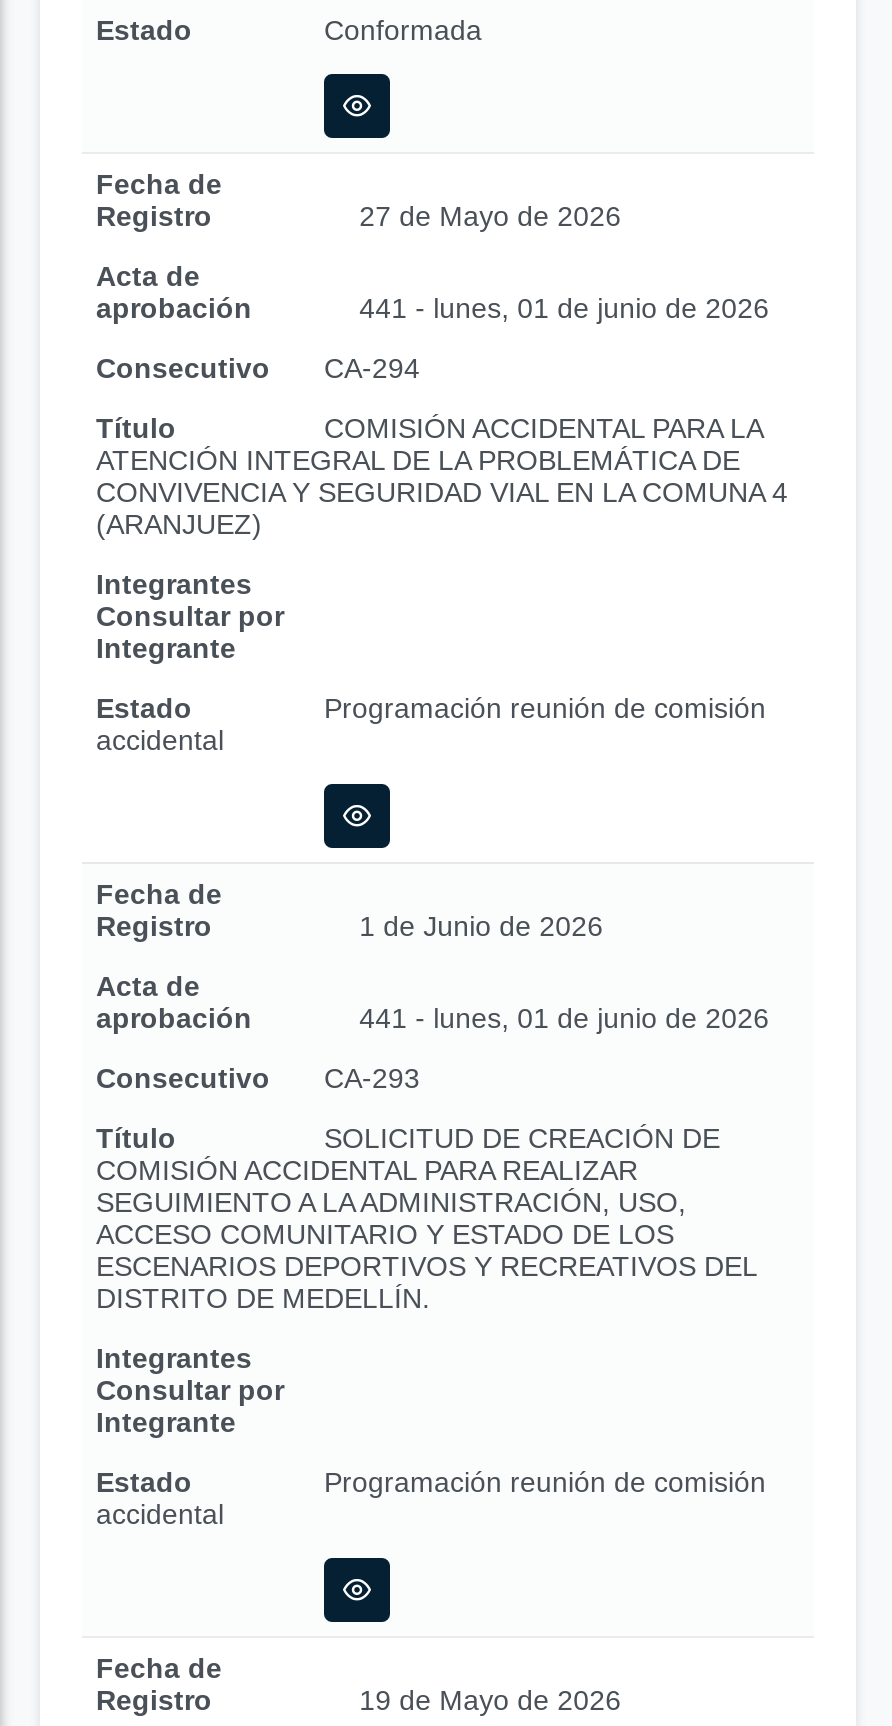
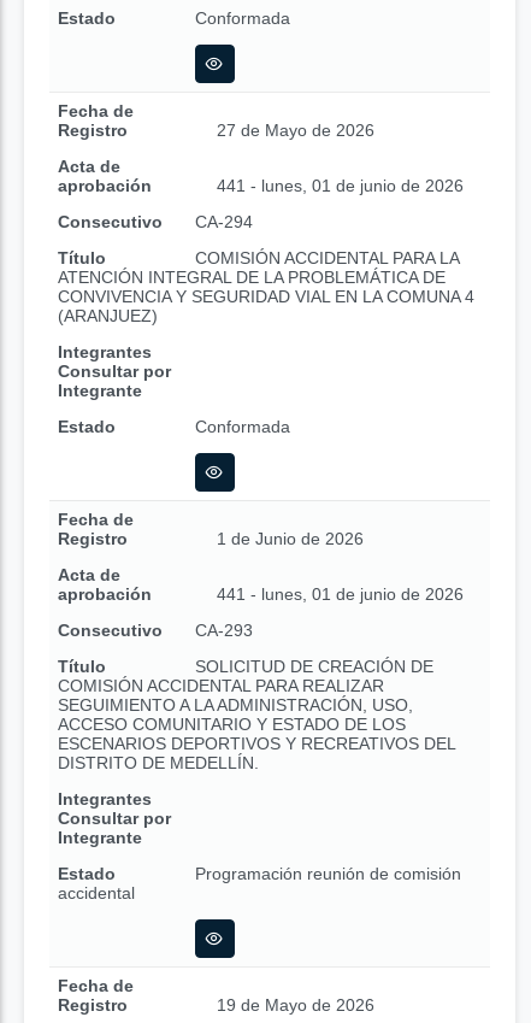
[96,692,766,756] Programación reunión de comisión | accidental -> [195,417,290,436] Conformada

